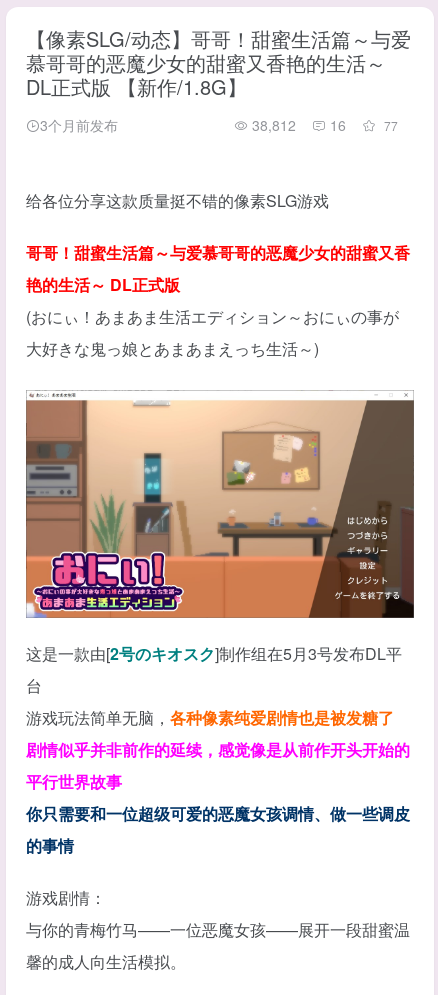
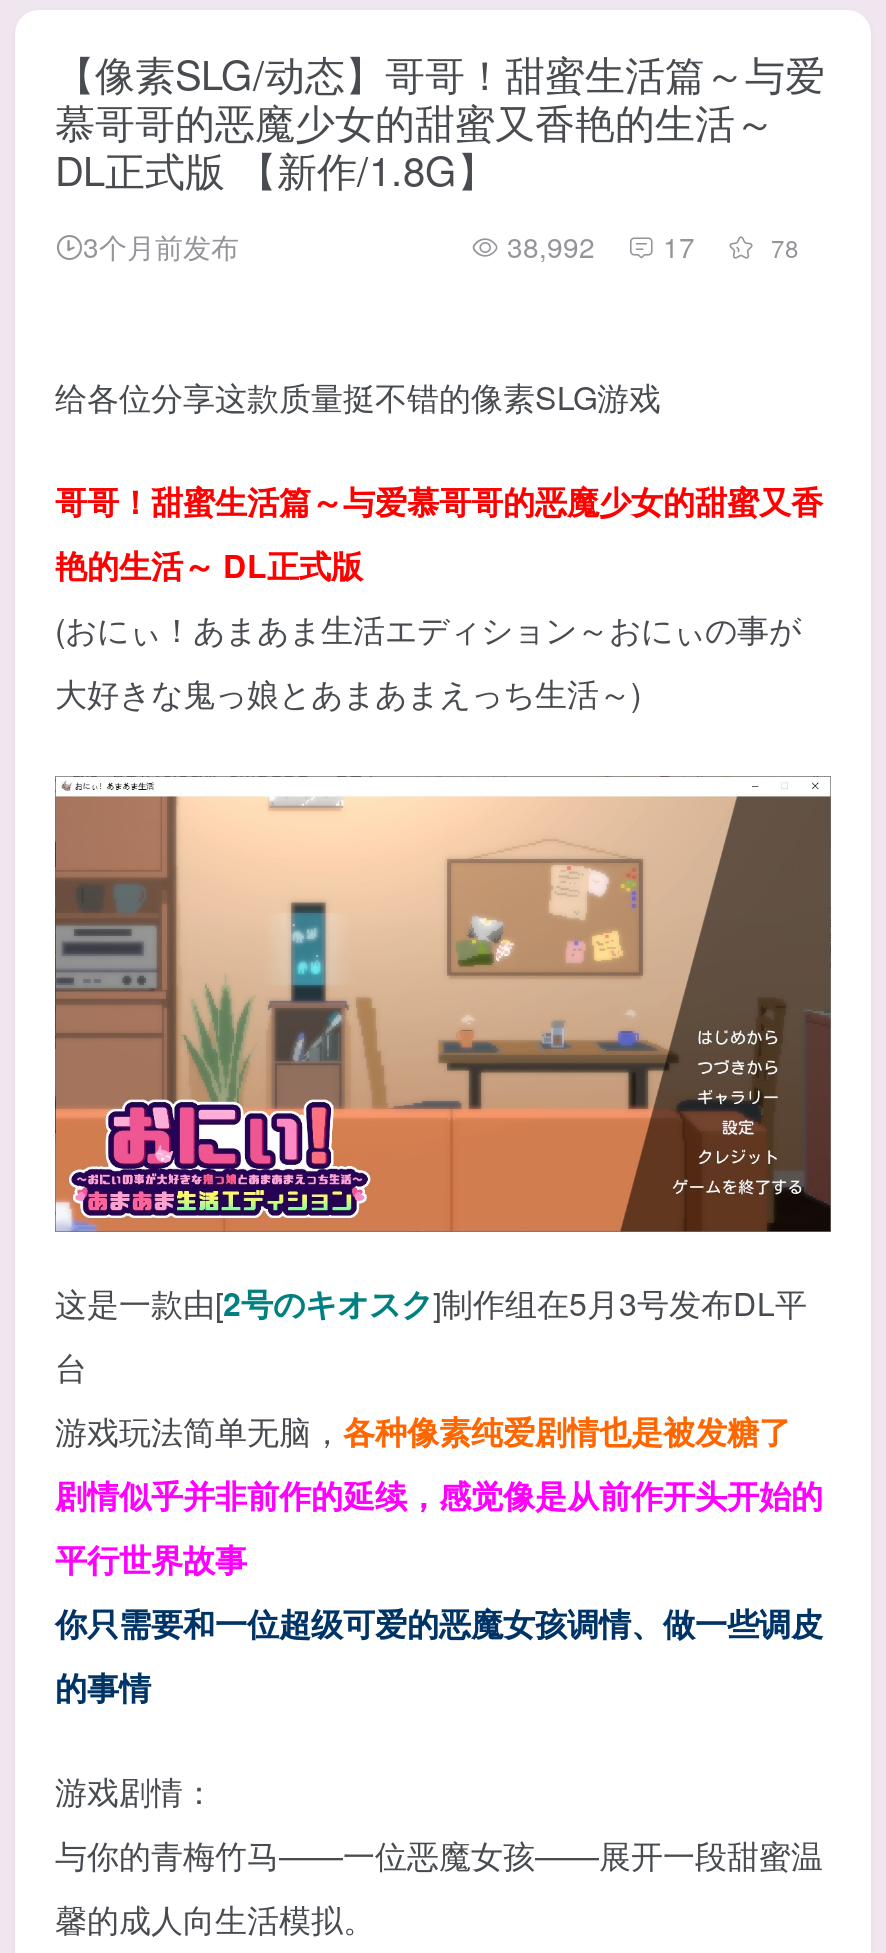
[248,115,296,135] 38,812 -> [499,226,595,266] 38,992
[326,115,346,135] 16 -> [655,226,695,266] 17
[384,117,398,134] 77 -> [771,230,799,264] 78

